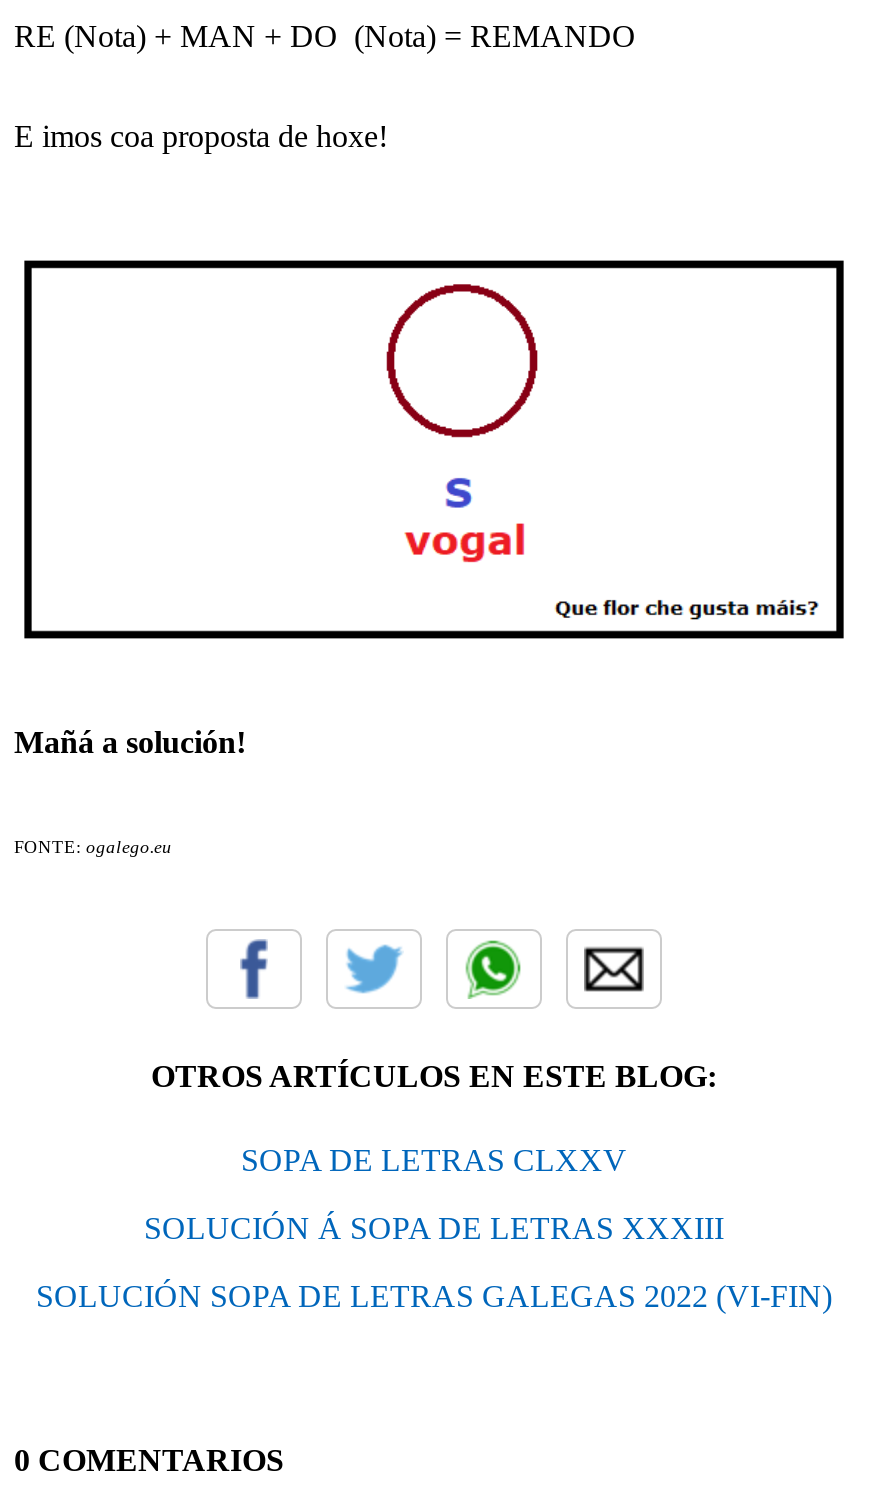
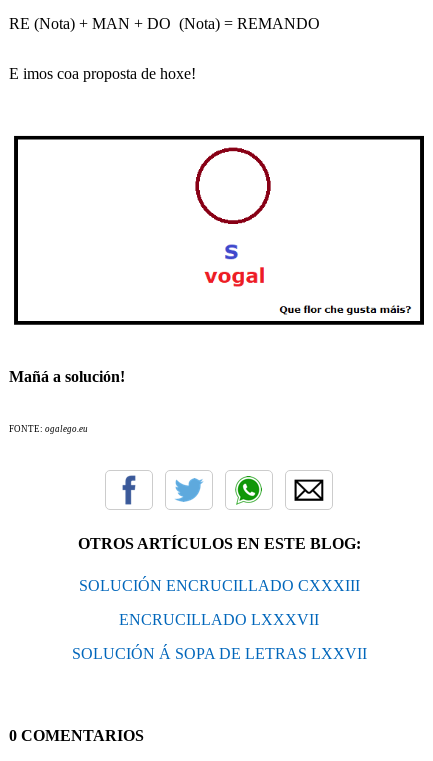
[241,1144,627,1178] SOPA DE LETRAS CLXXV -> [78,577,359,594] SOLUCIÓN ENCRUCILLADO CXXXIII
[144,1212,724,1246] SOLUCIÓN Á SOPA DE LETRAS XXXIII -> [119,611,319,628] ENCRUCILLADO LXXXVII
[36,1280,832,1314] SOLUCIÓN SOPA DE LETRAS GALEGAS 2022 (VI-FIN) -> [71,645,366,662] SOLUCIÓN Á SOPA DE LETRAS LXXVII

